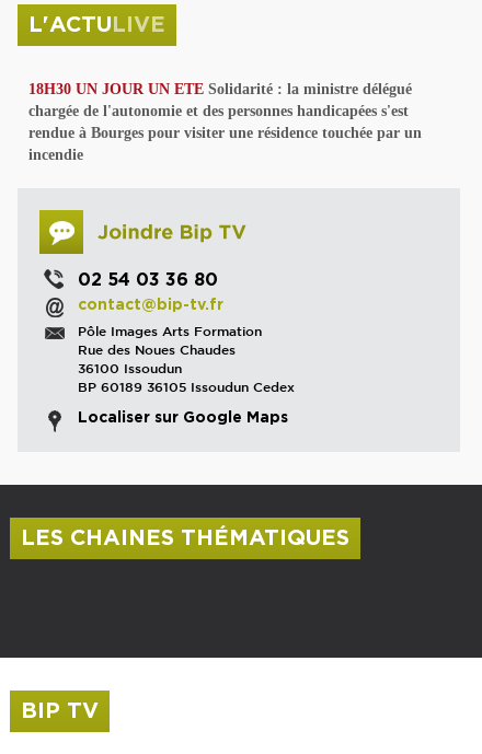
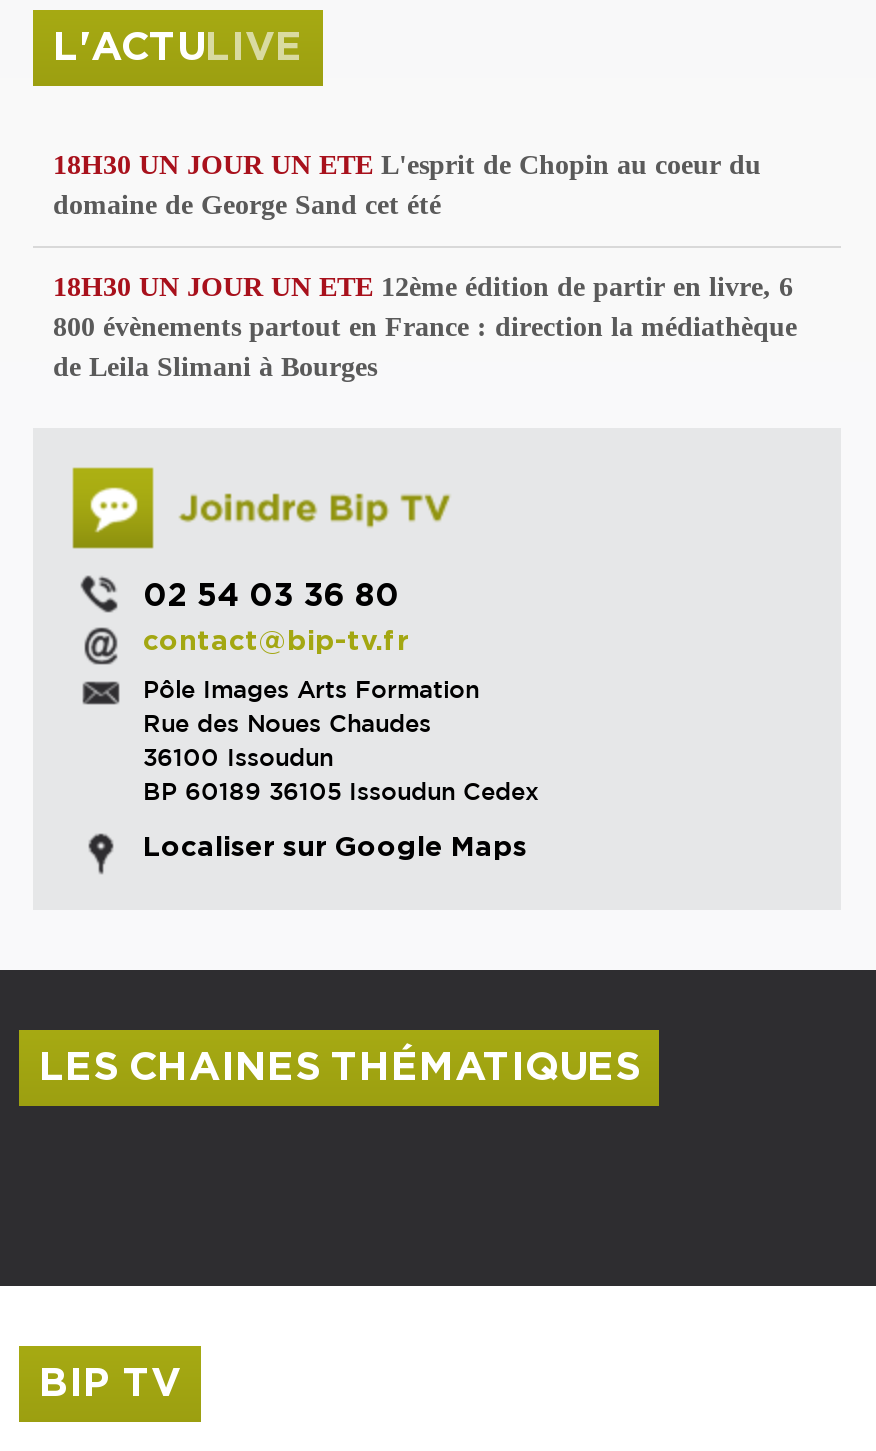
[28,81,422,163] 18H30 UN JOUR UN ETE Solidarité : la ministre délégué | chargée de l'autonomie et des personnes handicapées s'est | rendue à Bourges pour visiter une résidence touchée par un | incendie -> [53,150,797,382] 18H30 UN JOUR UN ETE L'esprit de Chopin au coeur du | domaine de George Sand cet été | 18H30 UN JOUR UN ETE 12ème édition de partir en livre, 6 | 800 évènements partout en France : direction la médiathèque | de Leila Slimani à Bourges

